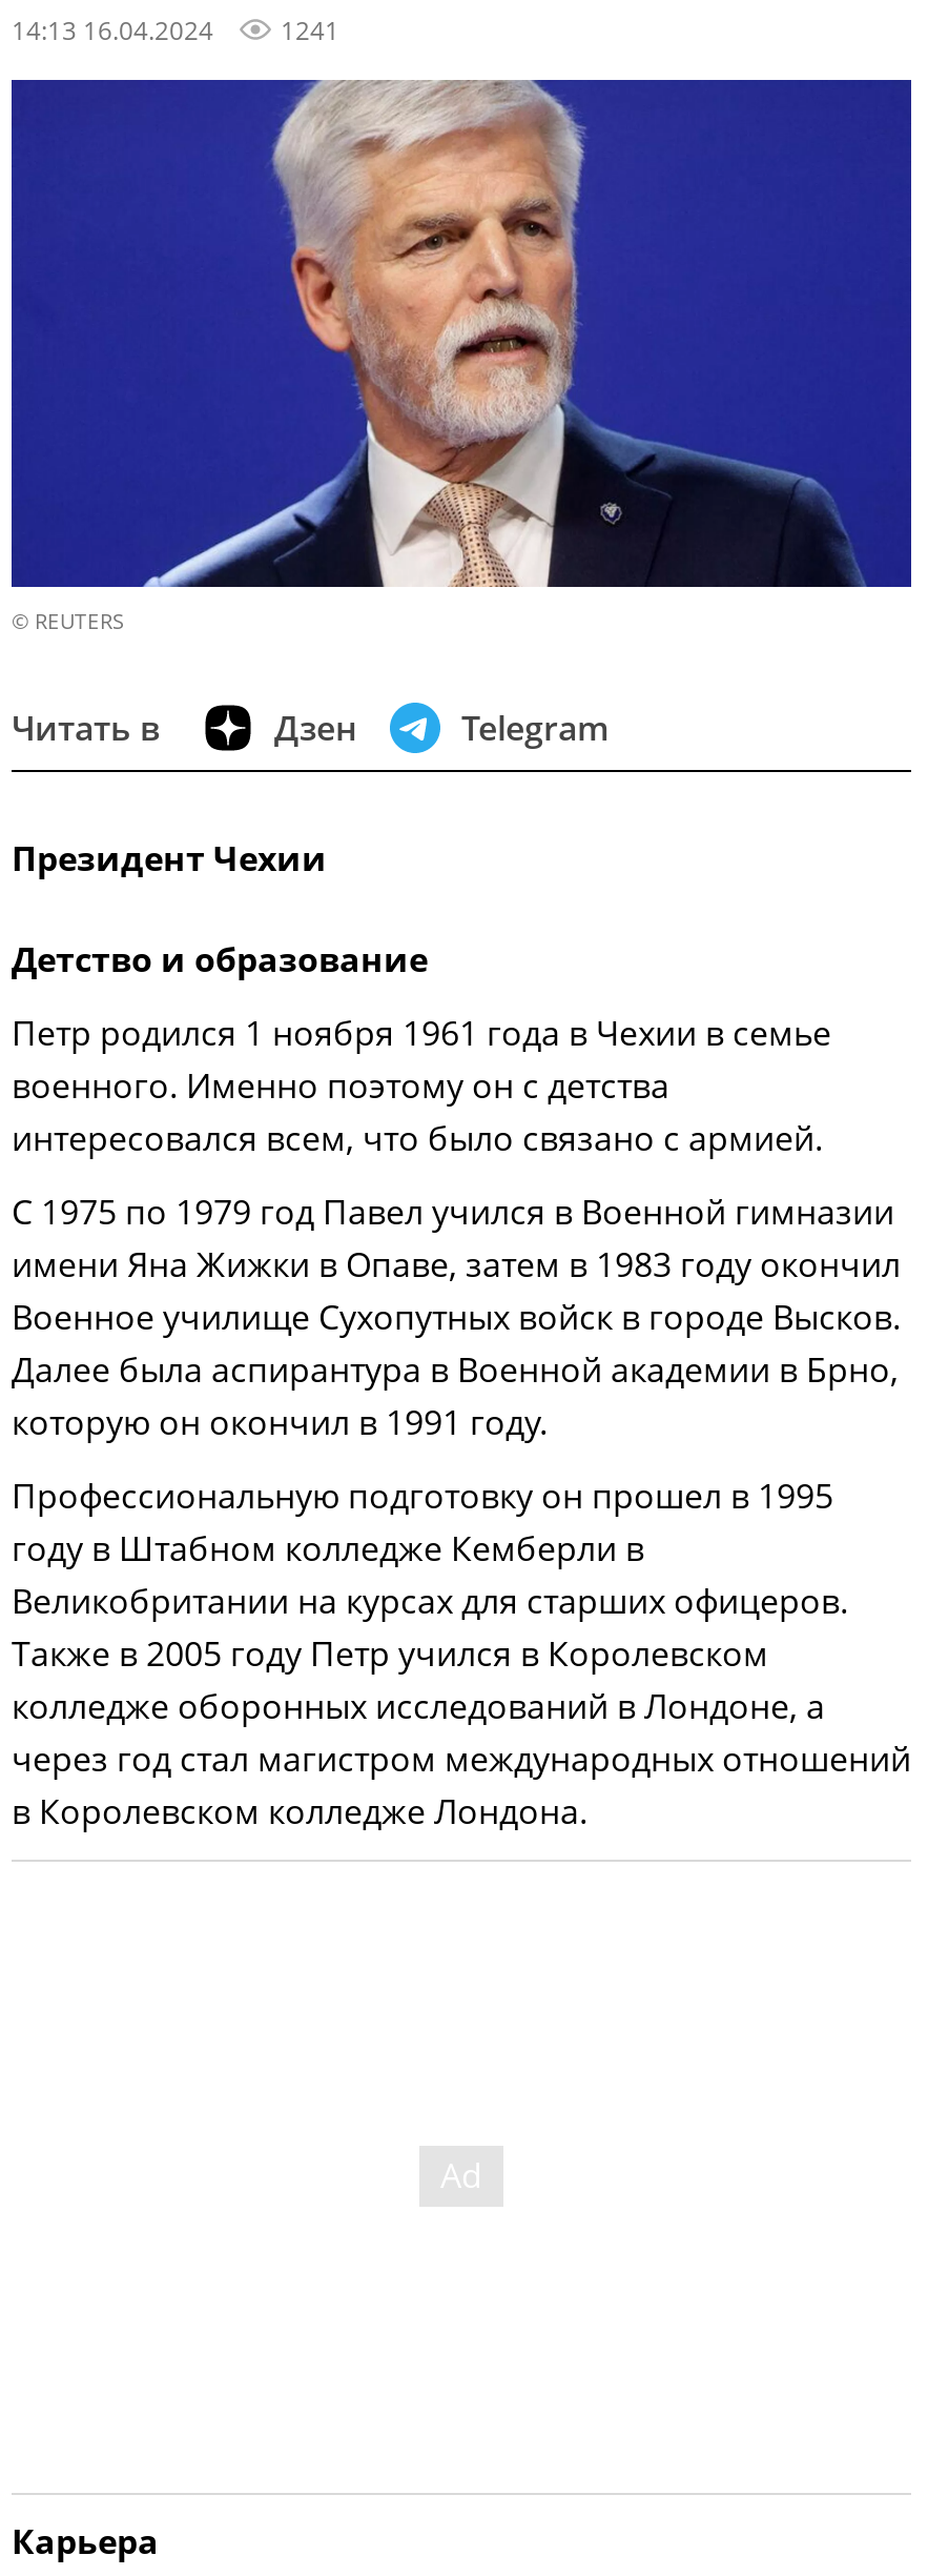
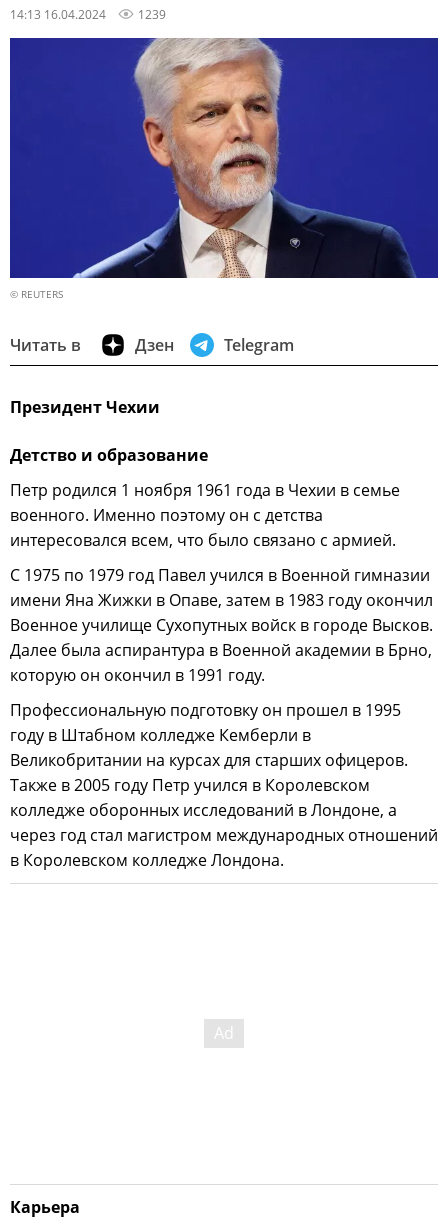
[12,13,339,46] 14:13 16.04.2024 1241 -> [10,6,166,22] 14:13 16.04.2024 1239

